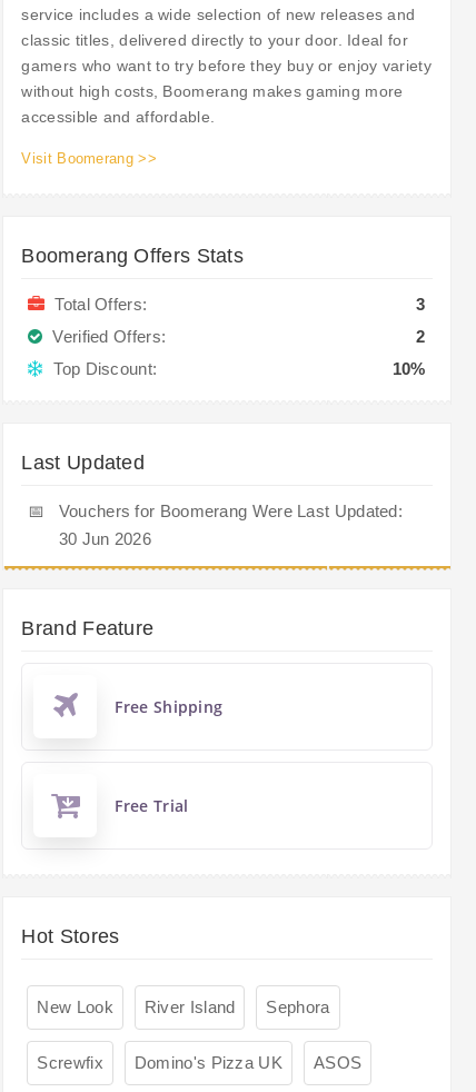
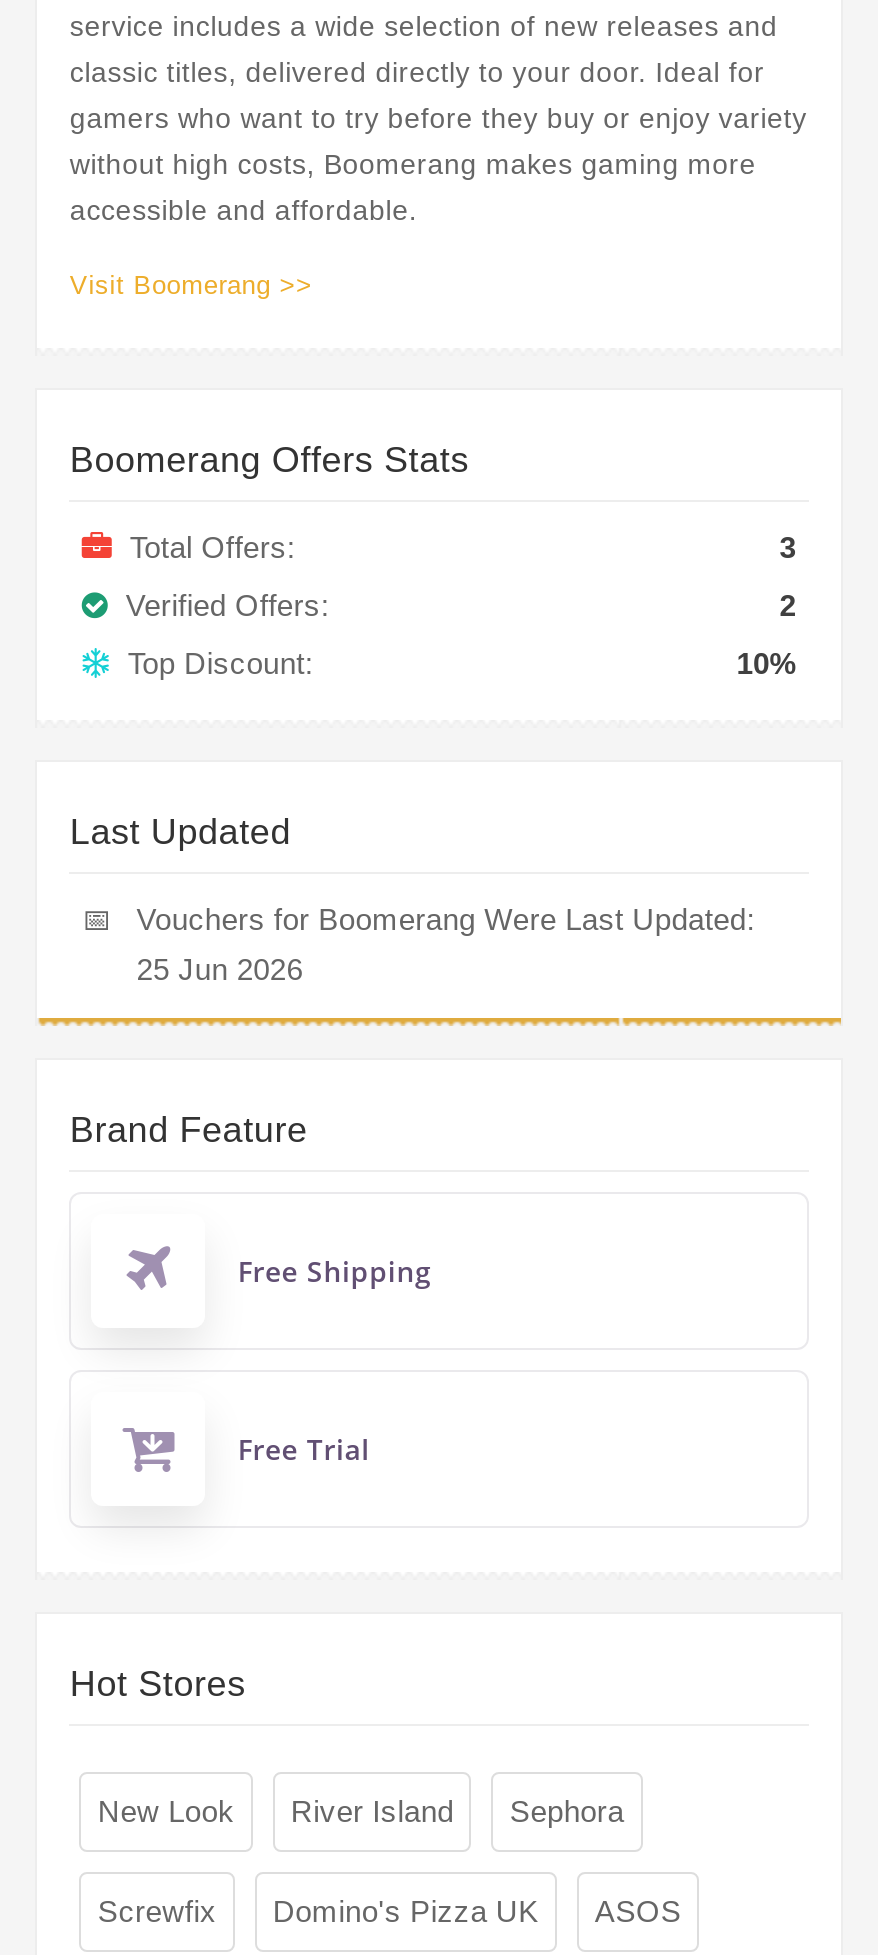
[59,529,151,548] 30 Jun 2026 -> [136,952,303,986] 25 Jun 2026

